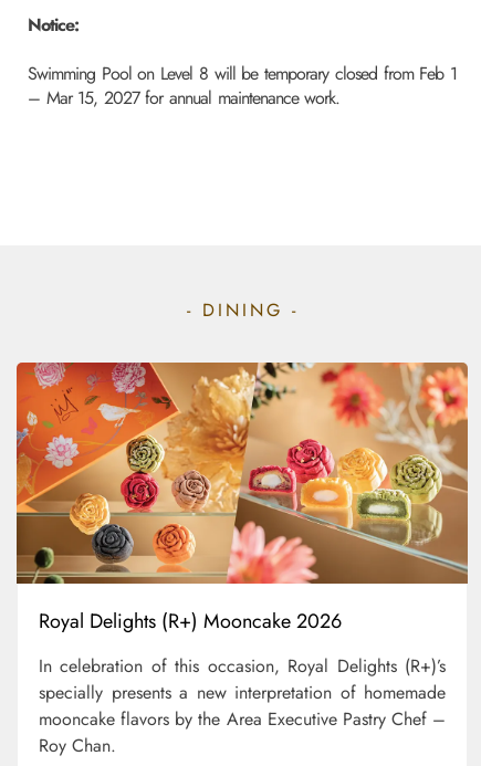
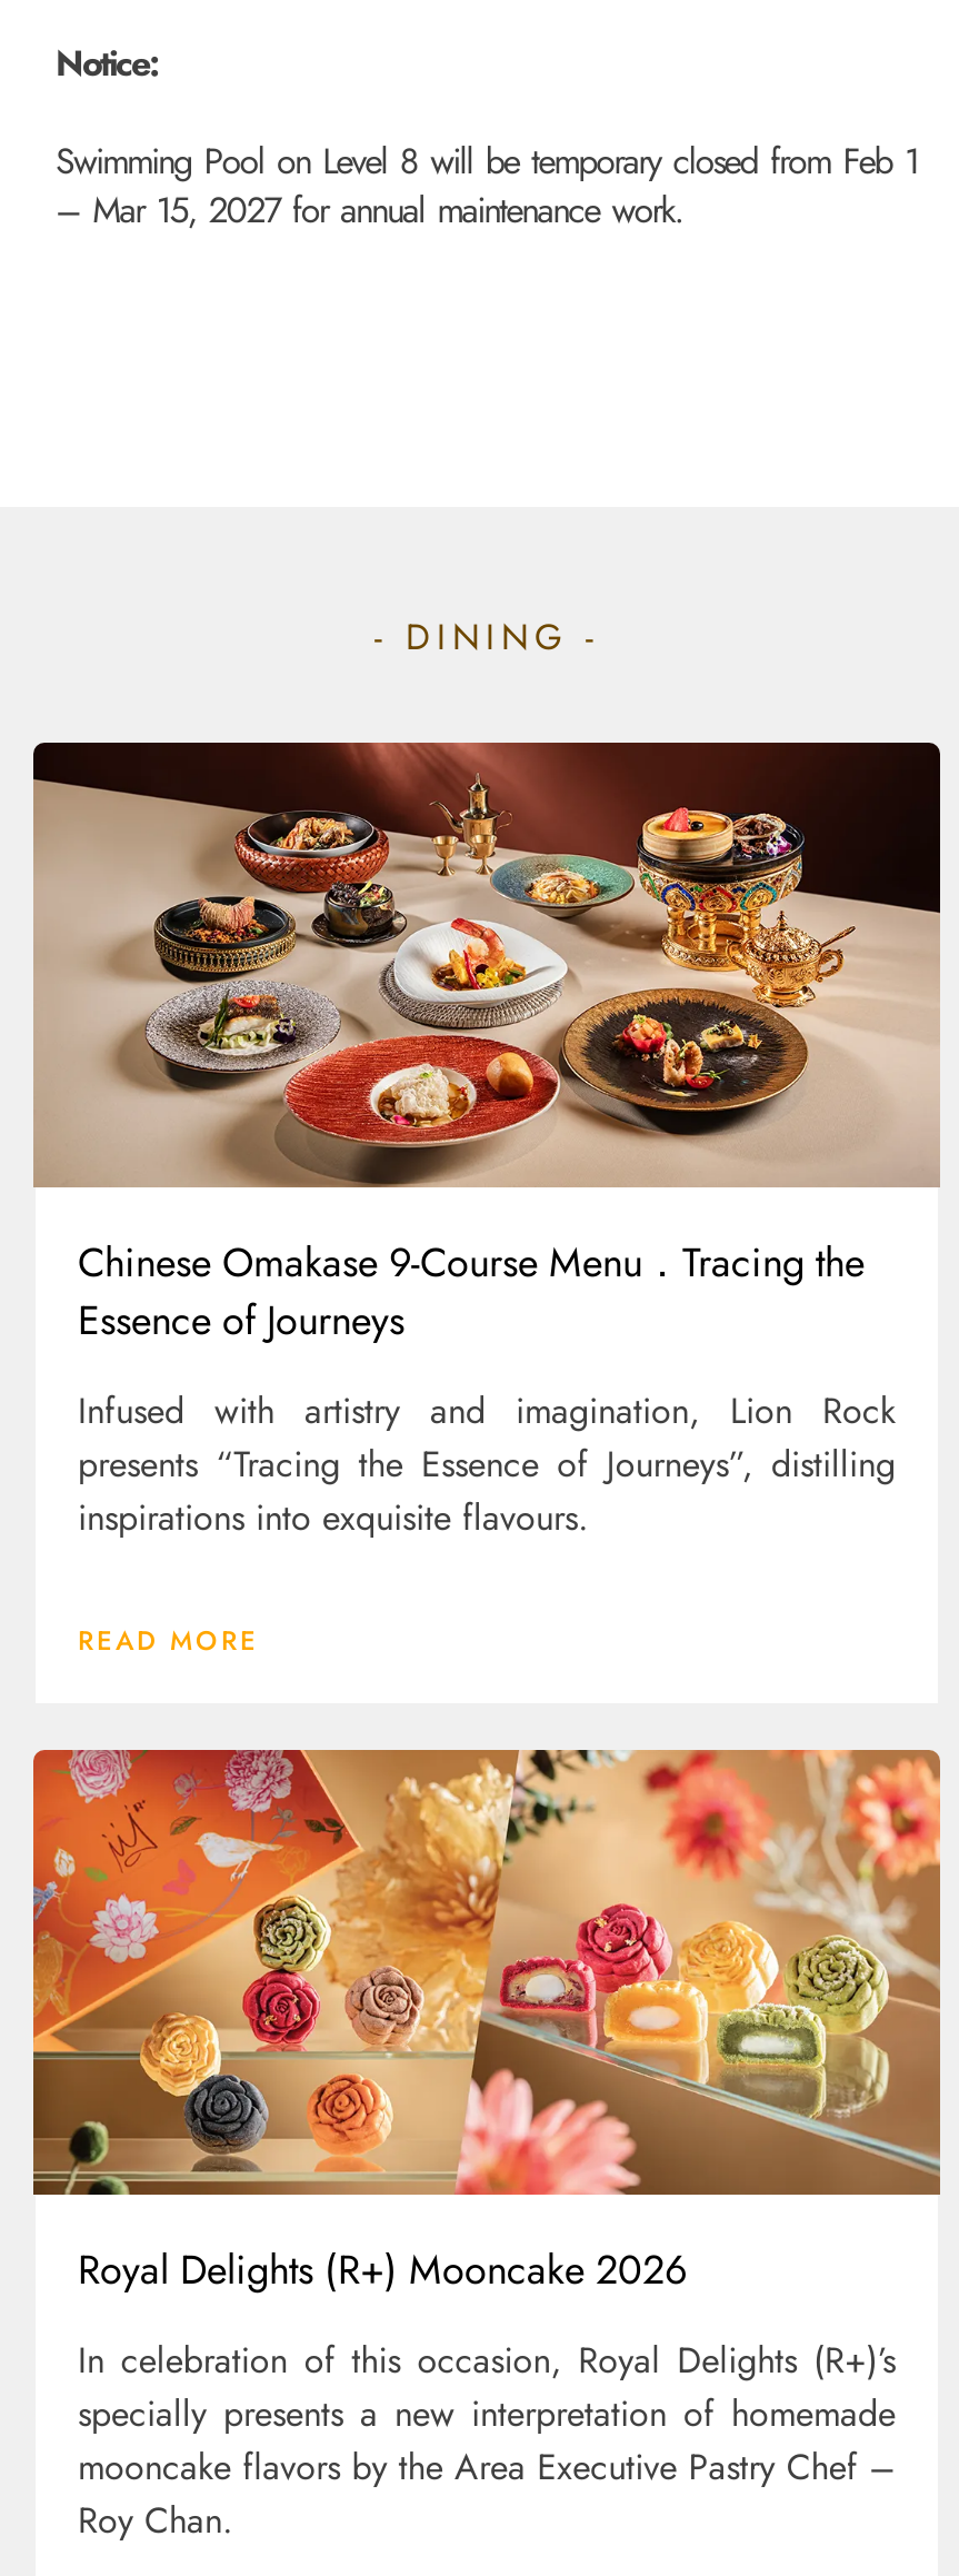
none -> [31,740,942,1534] [image] | Chinese Omakase 9-Course Menu．Tracing the | Essence of Journeys | Infused with artistry and imagination, Lion Rock | presents “Tracing the Essence of Journeys”, distilling | inspirations into exquisite flavours.
none -> [78,1624,259,1653] READ MORE

